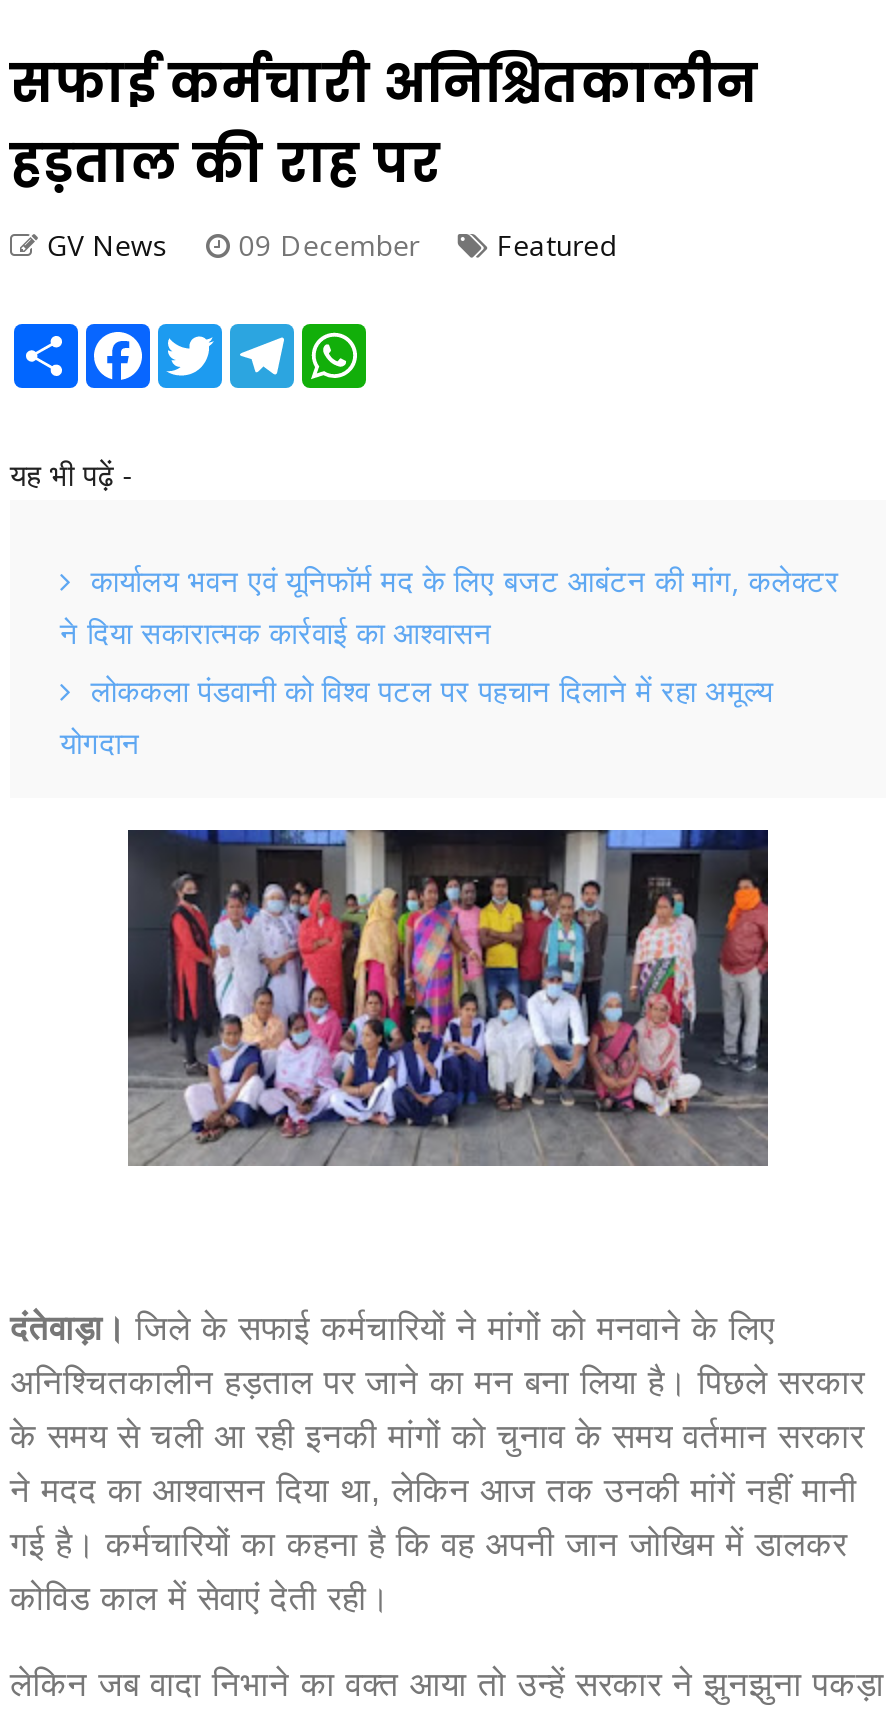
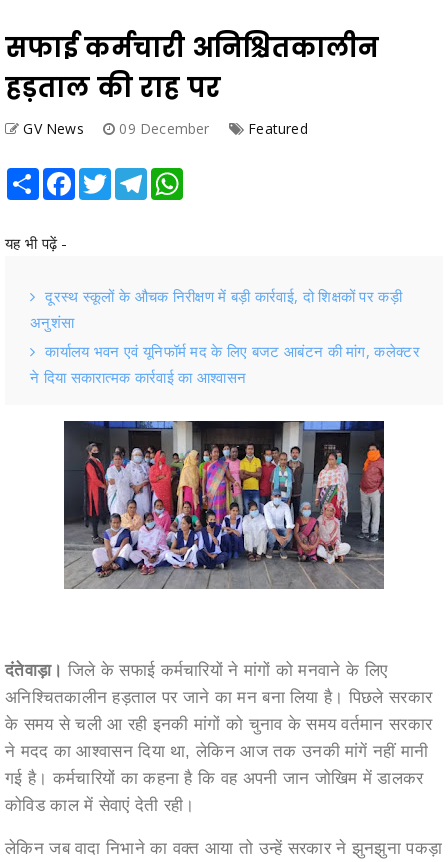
none -> [30,286,402,332] दूरस्थ स्कूलों के औचक निरीक्षण में बड़ी कार्रवाई, दो शिक्षकों पर कड़ी | अनुशंसा
moved [60,560,840,652] -> [30,341,420,387]: कार्यालय भवन एवं यूनिफॉर्म मद के लिए बजट आबंटन की मांग, कलेक्टर | ने दिया सकारात्मक कार्रवाई का आश्वासन
[60,670,773,762] लोककला पंडवानी को विश्व पटल पर पहचान दिलाने में रहा अमूल्य | योगदान -> none

